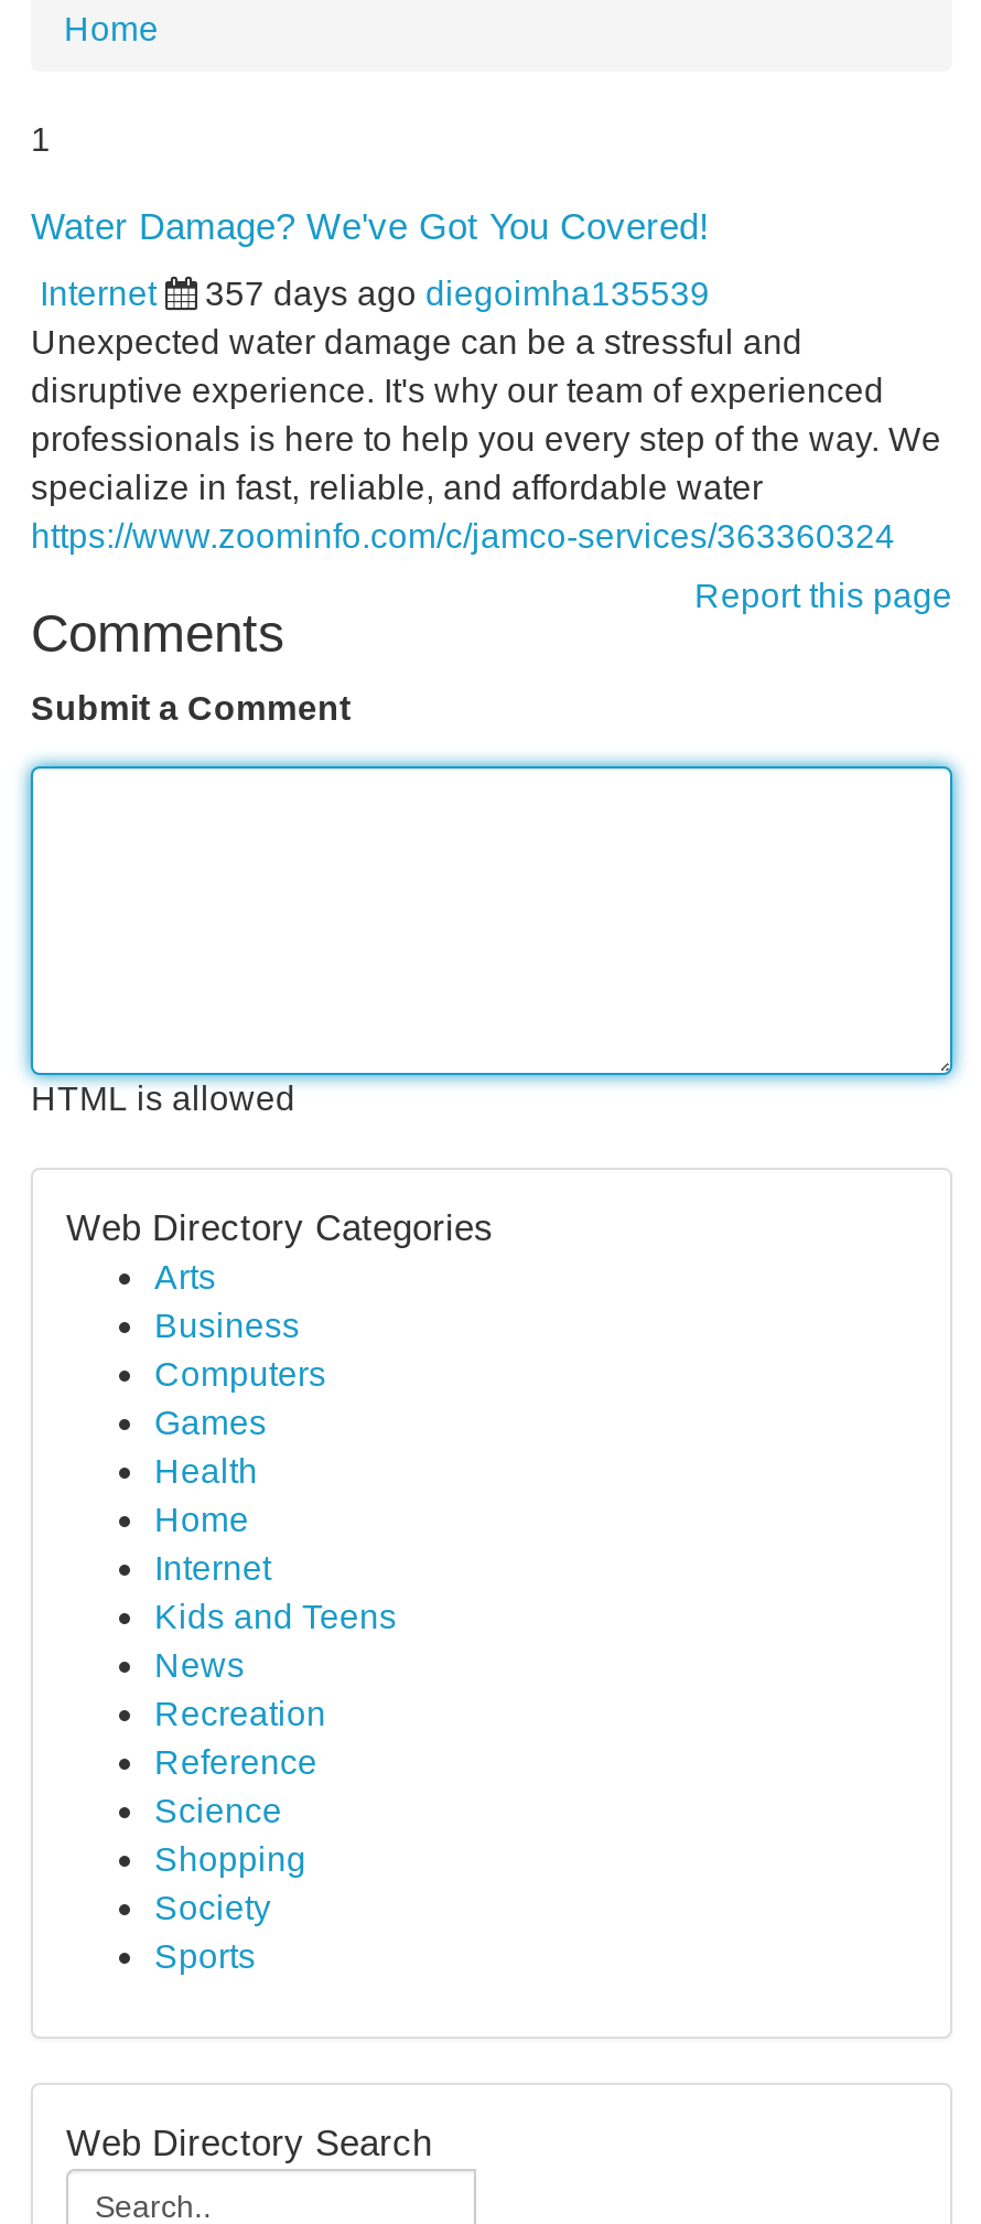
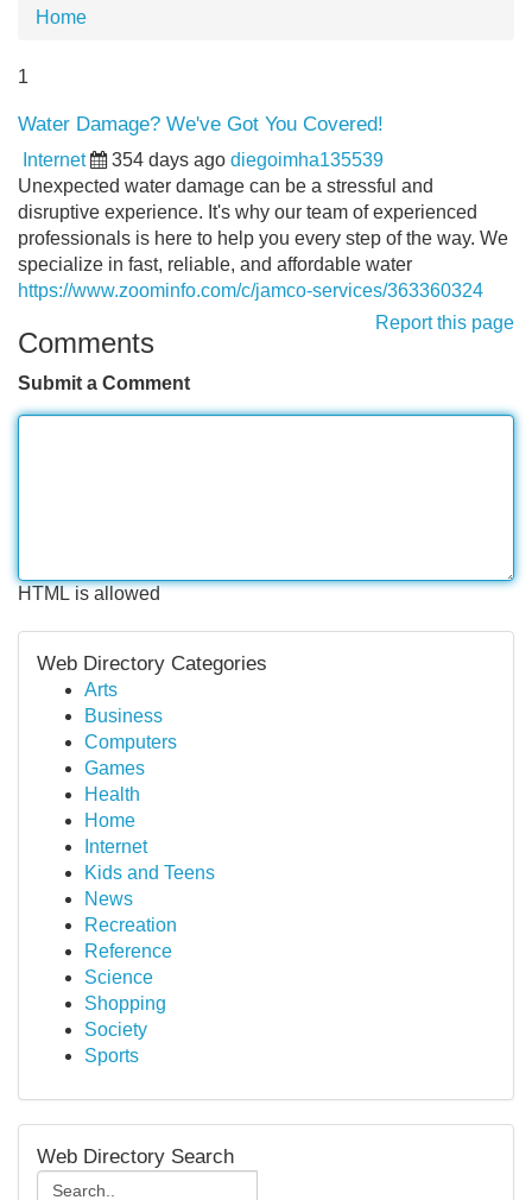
[205,275,710,312] 357 days ago diegoimha135539 -> [112,150,384,170] 354 days ago diegoimha135539

